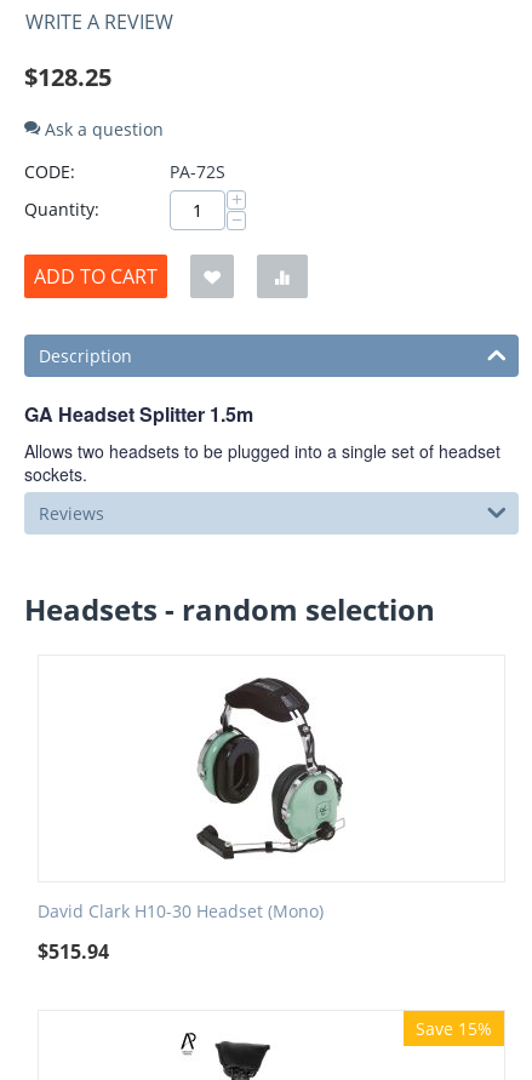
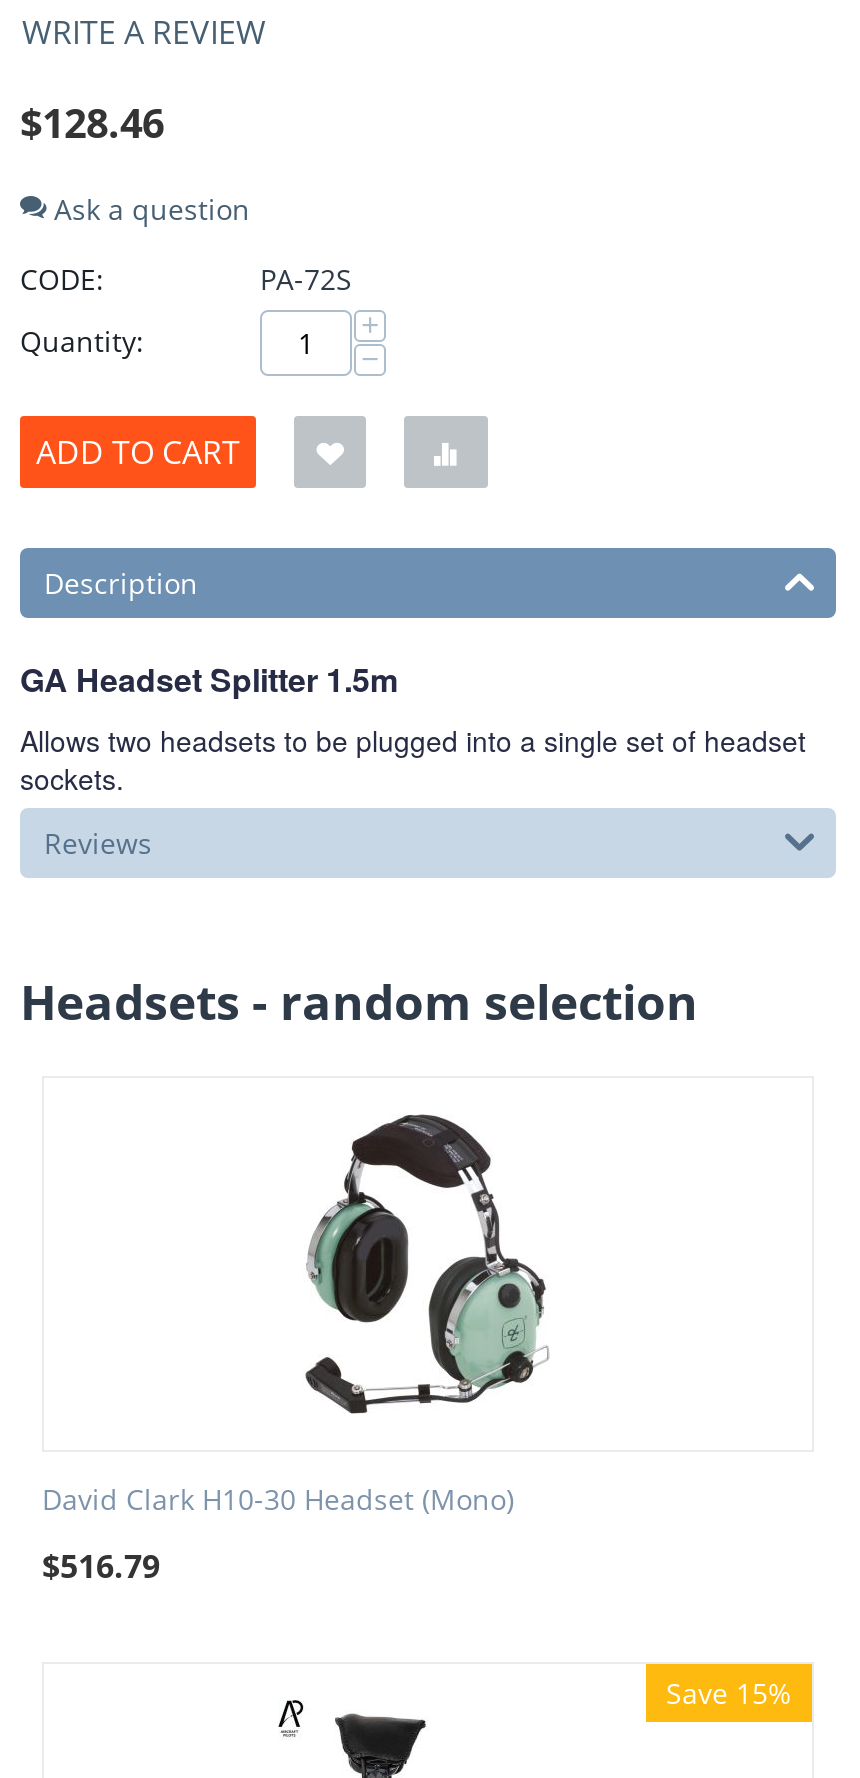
[24,61,111,94] $128.25 -> [20,97,164,151] $128.46
[38,939,109,965] $515.94 -> [42,1545,160,1589] $516.79

